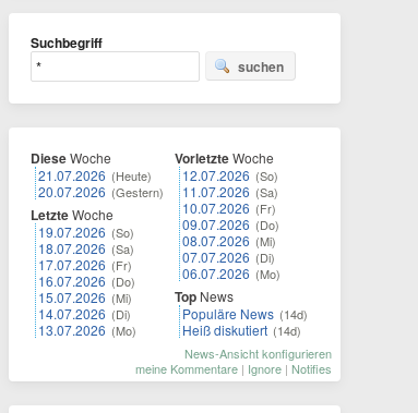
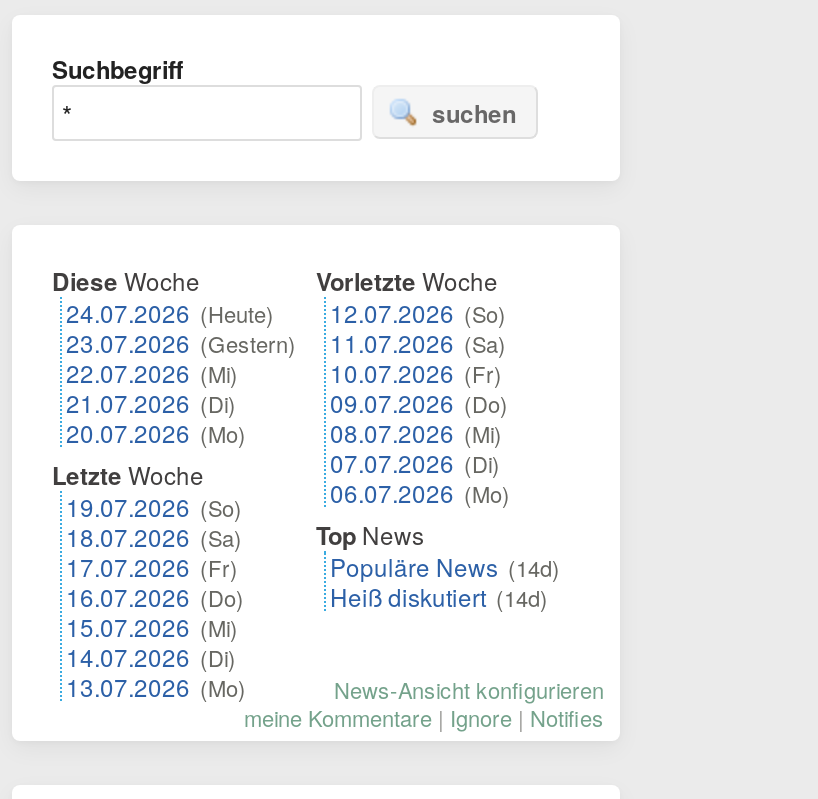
[38,166,164,201] 21.07.2026 (Heute) | 20.07.2026 (Gestern) -> [66,295,296,449] 24.07.2026 (Heute) | 23.07.2026 (Gestern) | 22.07.2026 (Mi) | 21.07.2026 (Di) | 20.07.2026 (Mo)
moved [31,205,136,339] -> [52,457,246,703]: Letzte Woche | 19.07.2026 (So) | 18.07.2026 (Sa) | 17.07.2026 (Fr) | 16.07.2026 (Do) | 15.07.2026 (Mi) | 14.07.2026 (Di) | 13.07.2026 (Mo)

